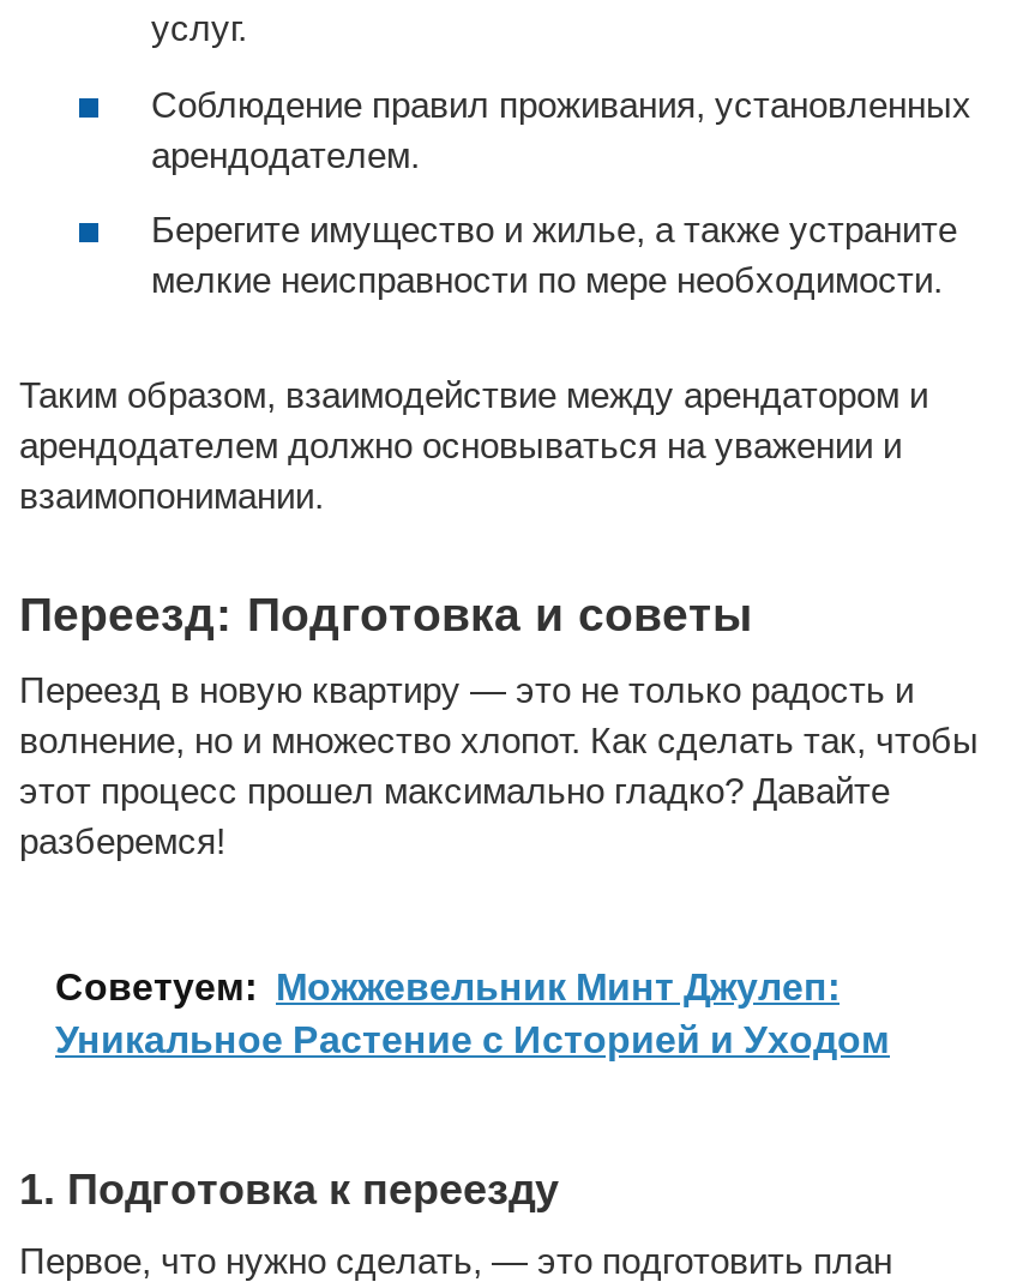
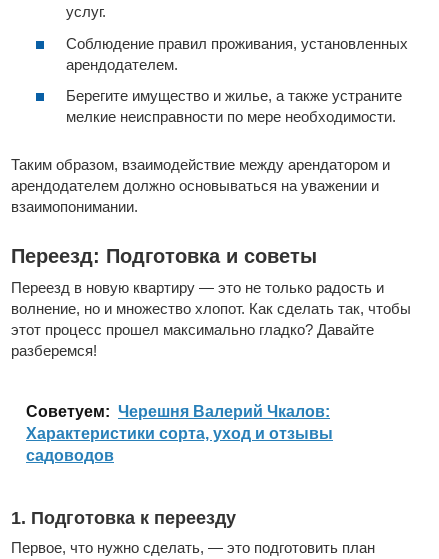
[55,967,890,1060] Cоветуем: Можжевельник Минт Джулеп: | Уникальное Растение с Историей и Уходом -> [26,403,333,464] Cоветуем: Черешня Валерий Чкалов: | Характеристики сорта, уход и отзывы | садоводов

